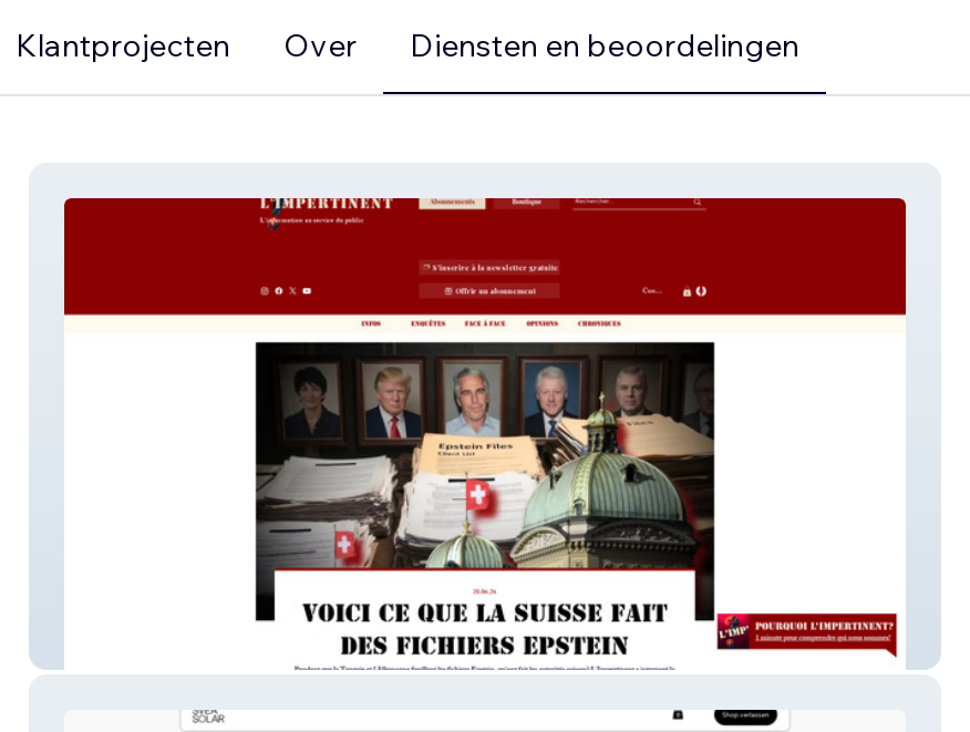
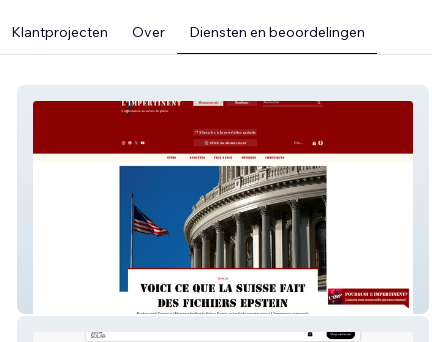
[255,340,715,619] [image] -> [119,165,327,290] [image]

